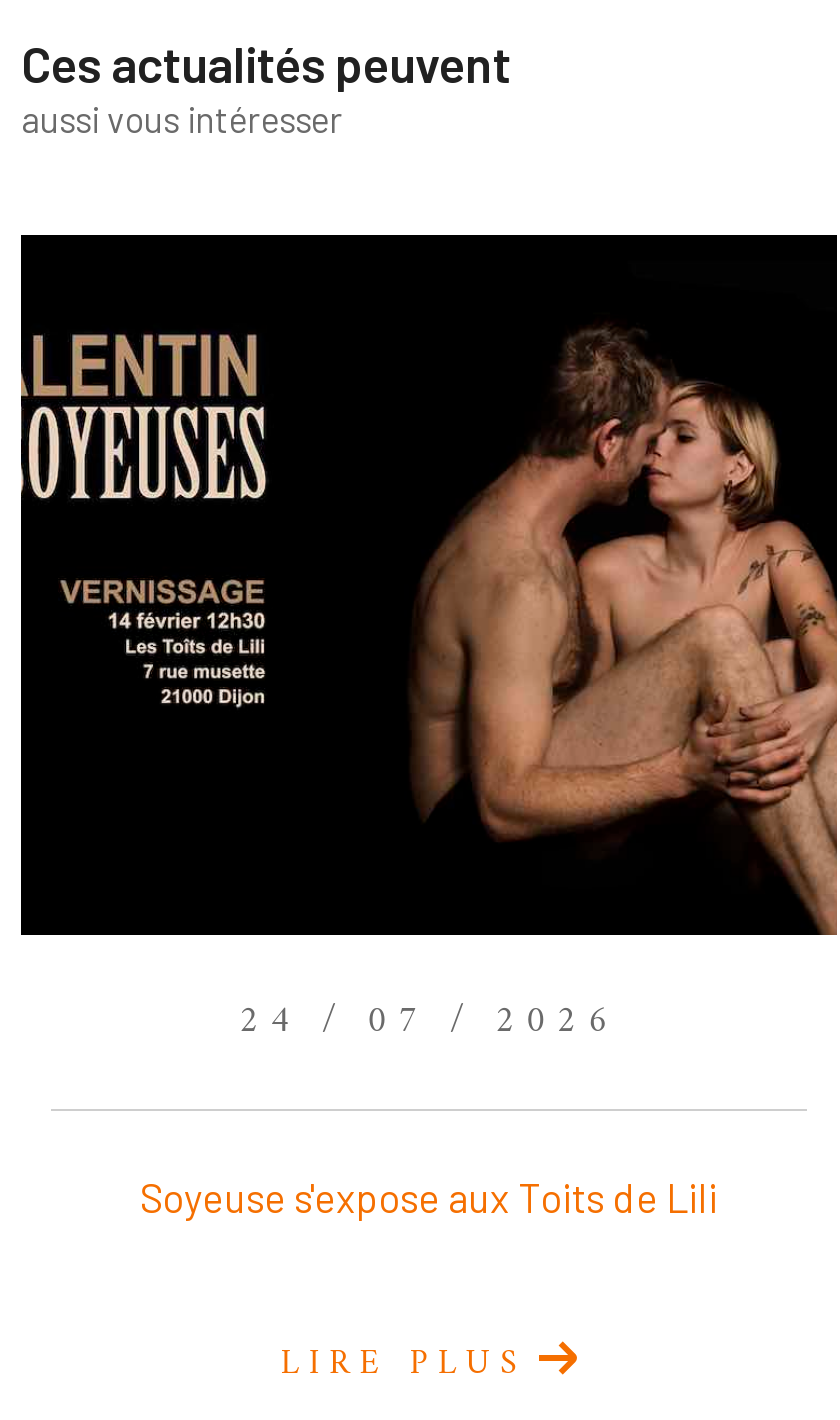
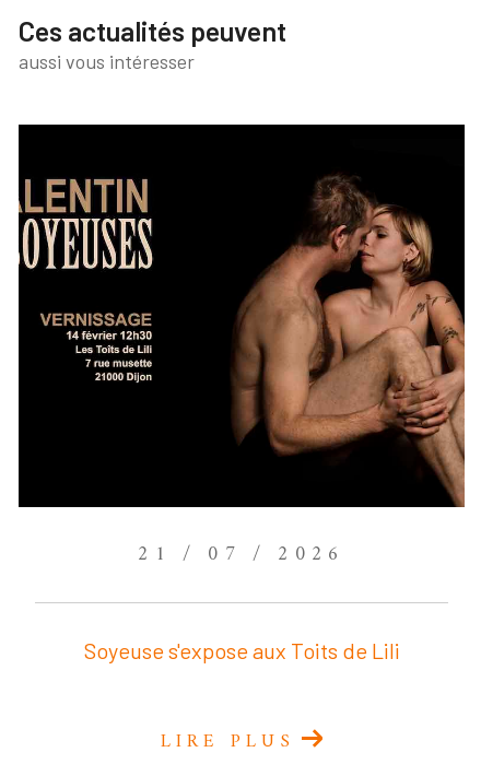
[239,990,619,1052] 24 / 07 / 2026 -> [138,537,345,571] 21 / 07 / 2026

